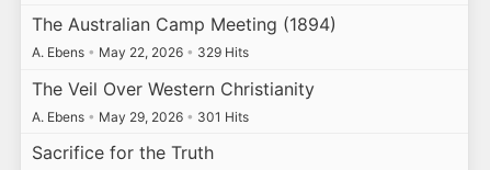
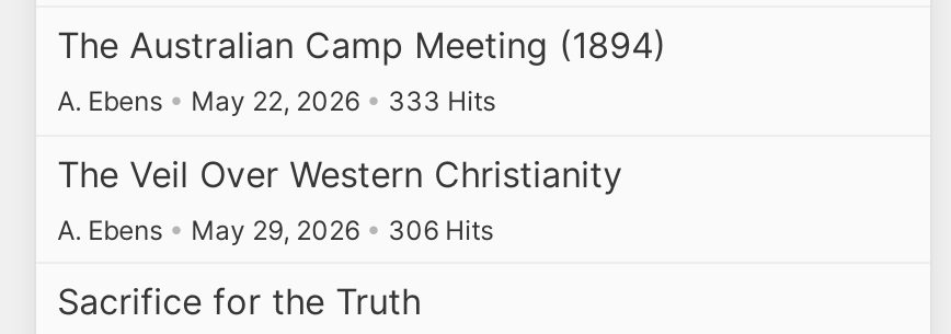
[31,44,248,60] A. Ebens • May 22, 2026 • 329 Hits -> [57,85,495,117] A. Ebens • May 22, 2026 • 333 Hits
[31,108,248,125] A. Ebens • May 29, 2026 • 301 Hits -> [57,213,493,246] A. Ebens • May 29, 2026 • 306 Hits

